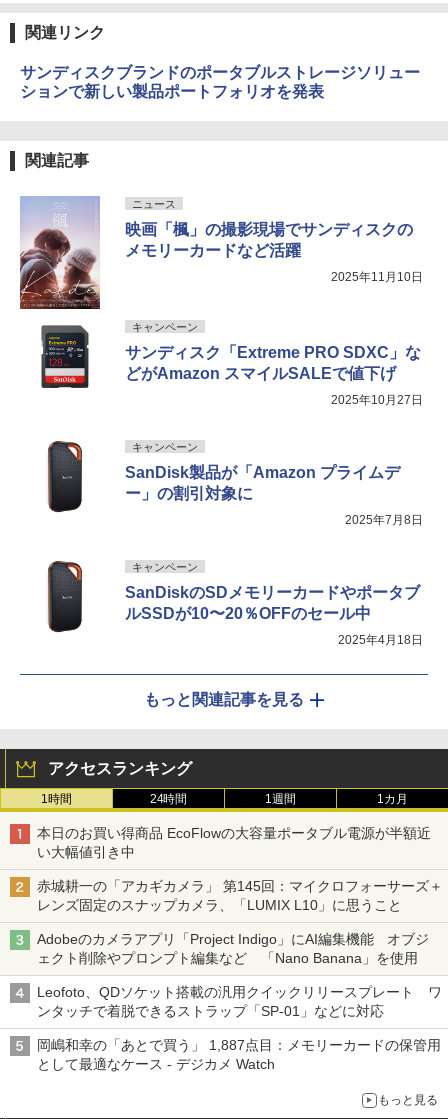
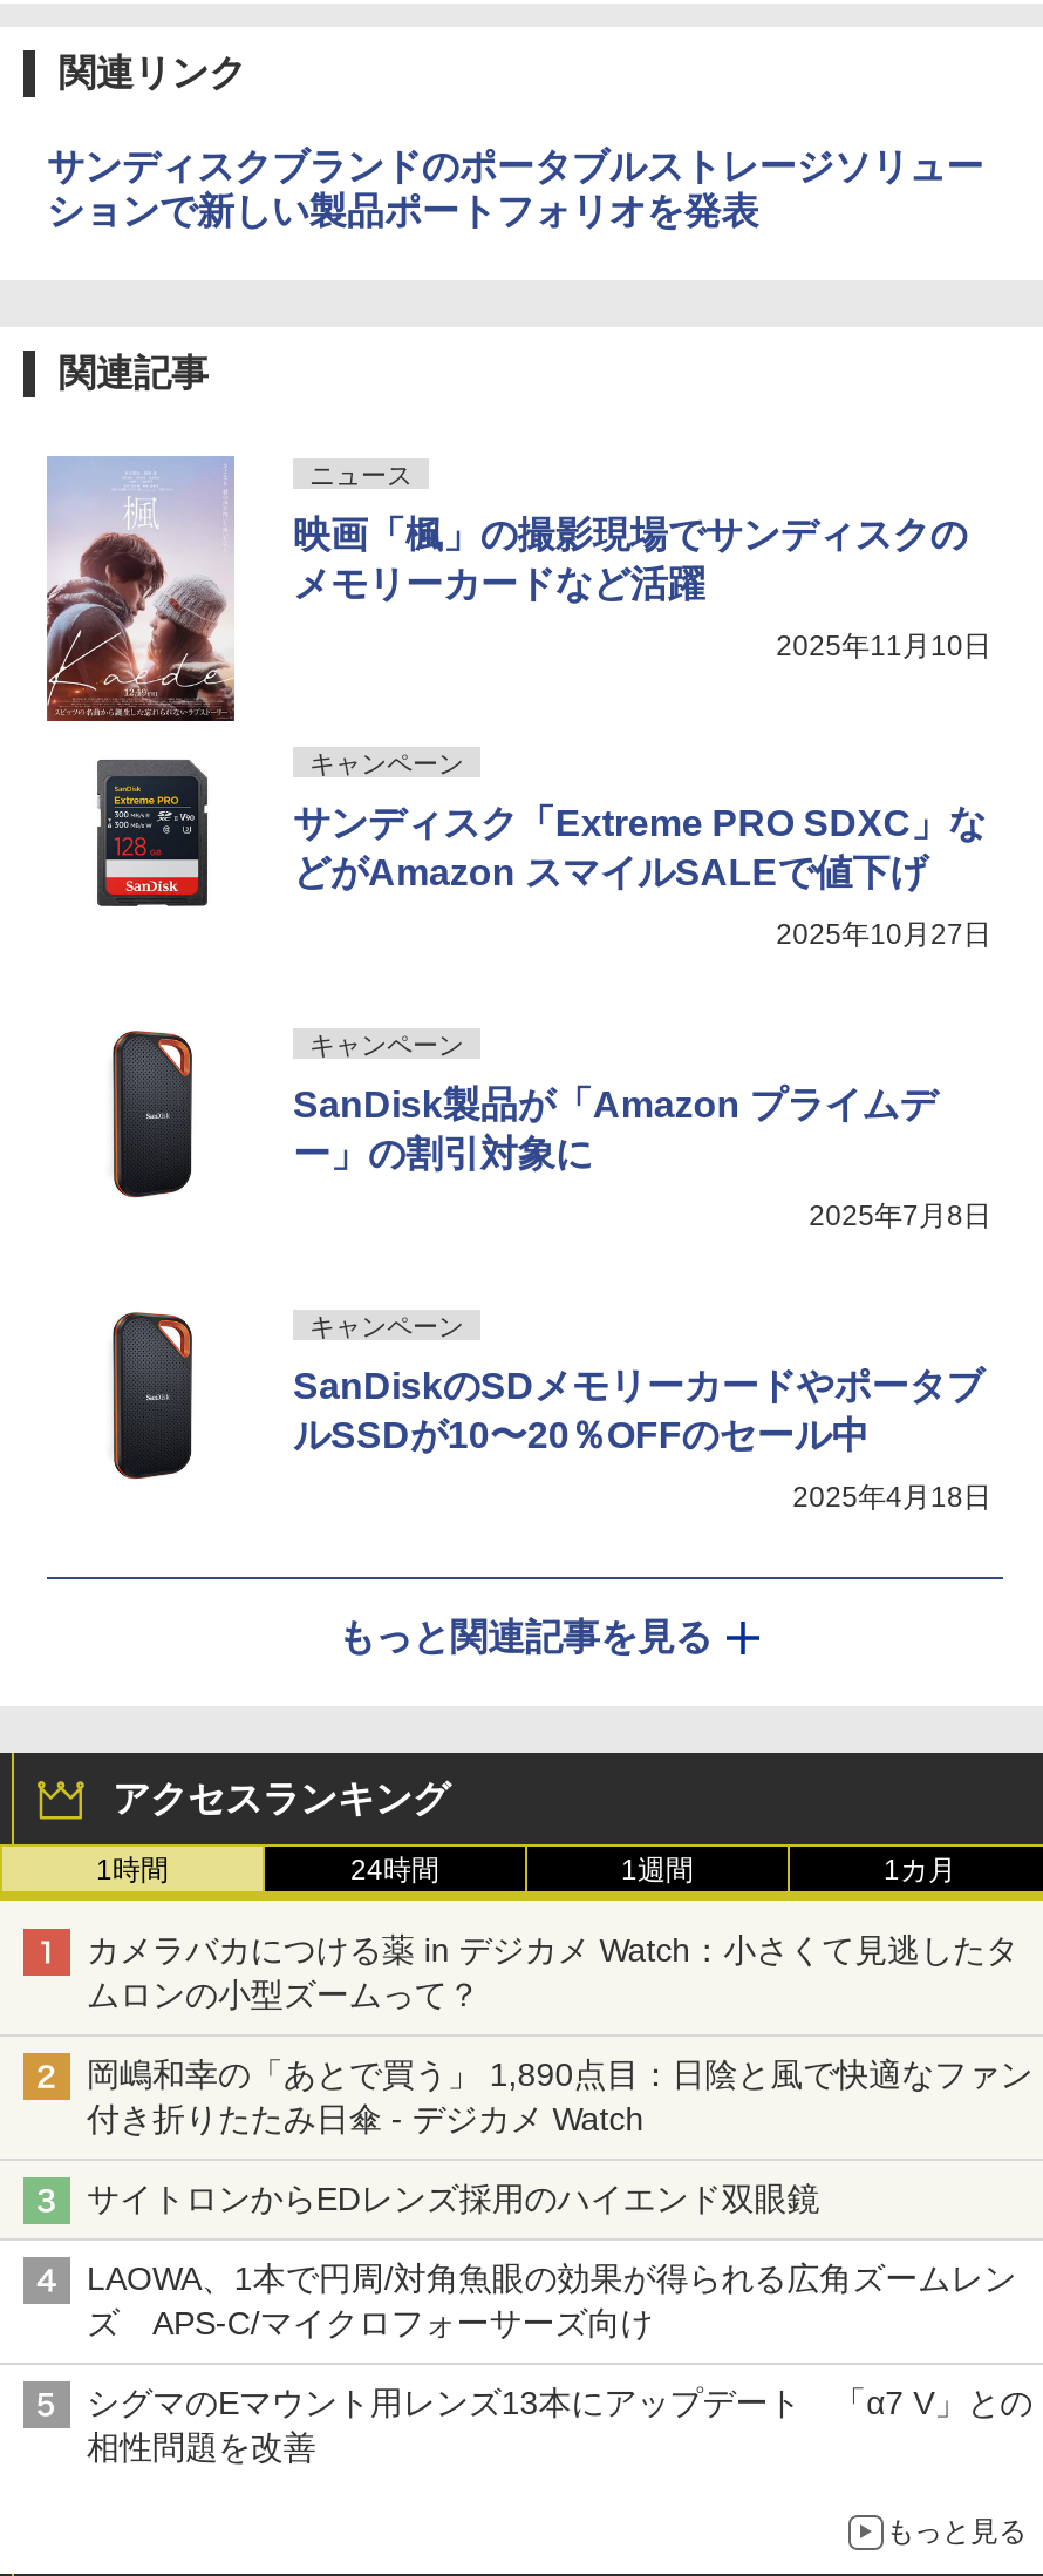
[37,825,430,860] 本日のお買い得商品 EcoFlowの大容量ポータブル電源が半額近 | い大幅値引き中 -> [87,1931,1018,2013] カメラバカにつける薬 in デジカメ Watch：小さくて見逃したタ | ムロンの小型ズームって？
[37,878,443,913] 赤城耕一の「アカギカメラ」 第145回：マイクロフォーサーズ＋ | レンズ固定のスナップカメラ、「LUMIX L10」に思うこと -> [87,2055,1032,2137] 岡嶋和幸の「あとで買う」 1,890点目：日陰と風で快適なファン | 付き折りたたみ日傘 - デジカメ Watch
[37,931,429,966] Adobeのカメラアプリ「Project Indigo」にAI編集機能 オブジ | ェクト削除やプロンプト編集など 「Nano Banana」を使用 -> [87,2180,852,2217] サイトロンからEDレンズ採用のハイエンド双眼鏡
[37,984,441,1019] Leofoto、QDソケット搭載の汎用クイックリリースプレート ワ | ンタッチで着脱できるストラップ「SP-01」などに対応 -> [87,2259,1016,2341] LAOWA、1本で円周/対角魚眼の効果が得られる広角ズームレン | ズ APS-C/マイクロフォーサーズ向け
[37,1037,440,1072] 岡嶋和幸の「あとで買う」 1,887点目：メモリーカードの保管用 | として最適なケース - デジカメ Watch -> [87,2384,1032,2466] シグマのEマウント用レンズ13本にアップデート 「α7 V」との | 相性問題を改善

